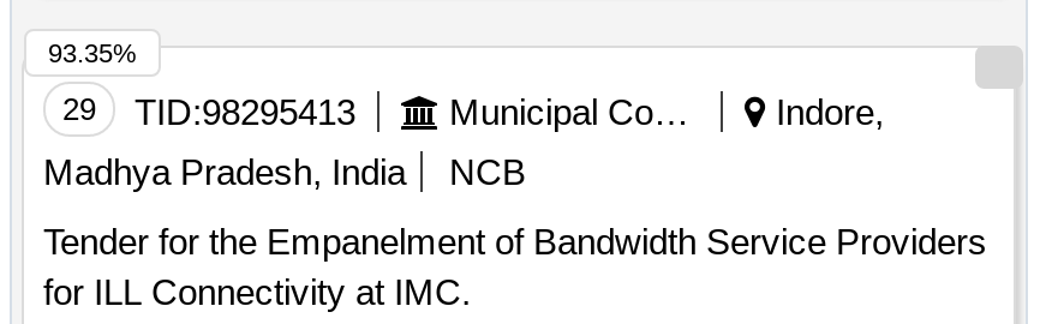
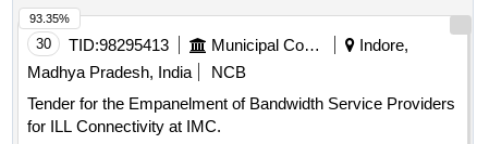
[62,92,355,132] 29 TID:98295413 -> [36,36,169,54] 30 TID:98295413

